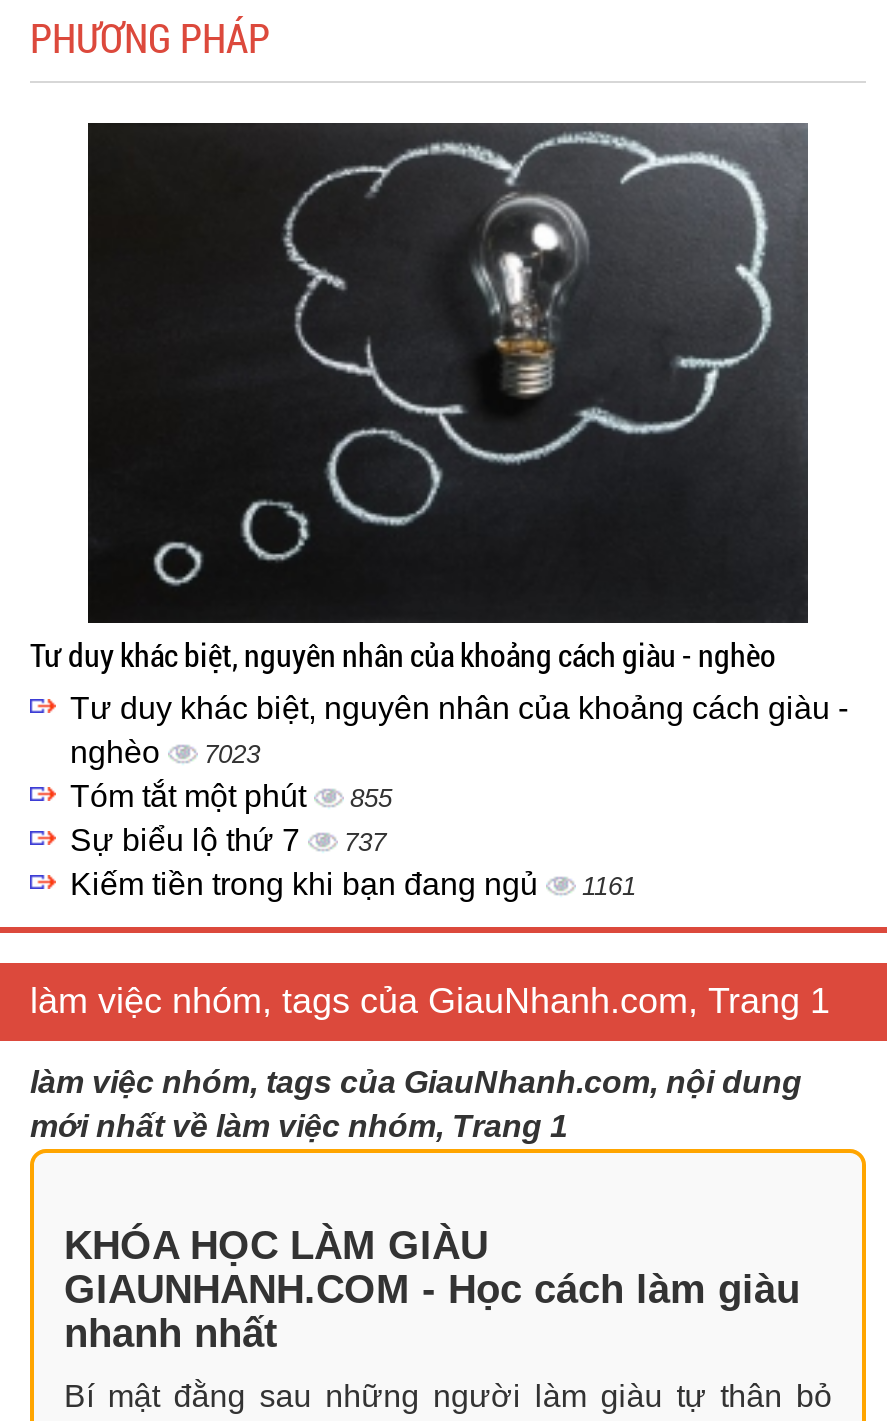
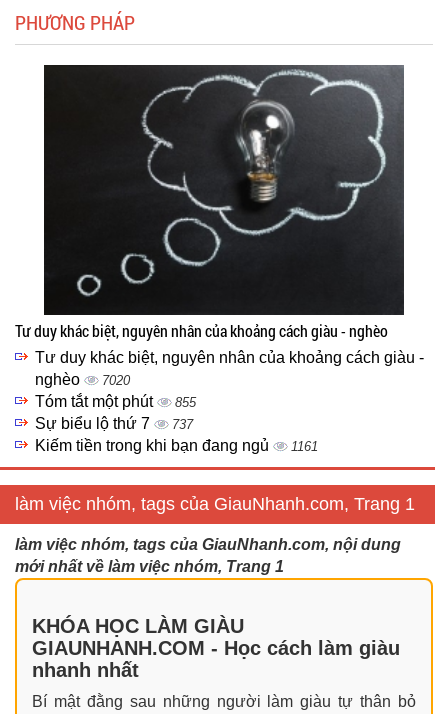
[70,735,260,769] nghèo 7023 -> [35,371,130,388] nghèo 7020

